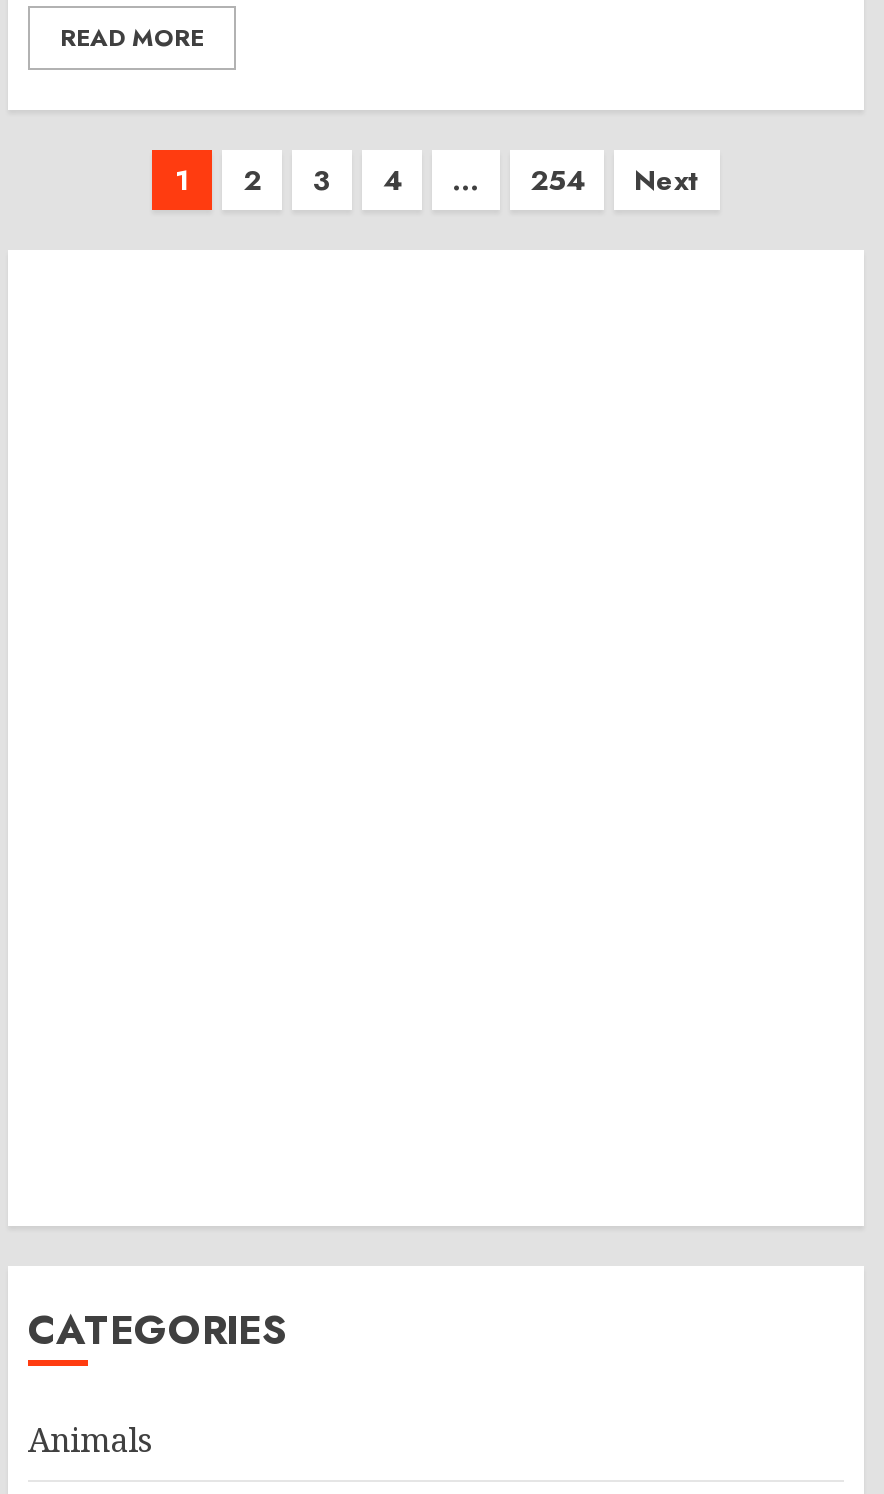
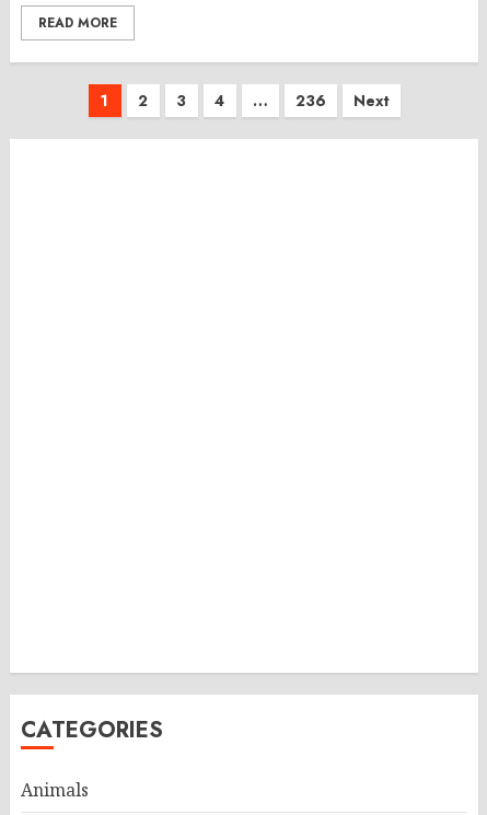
[530,160,584,200] 254 -> [295,90,326,112] 236

